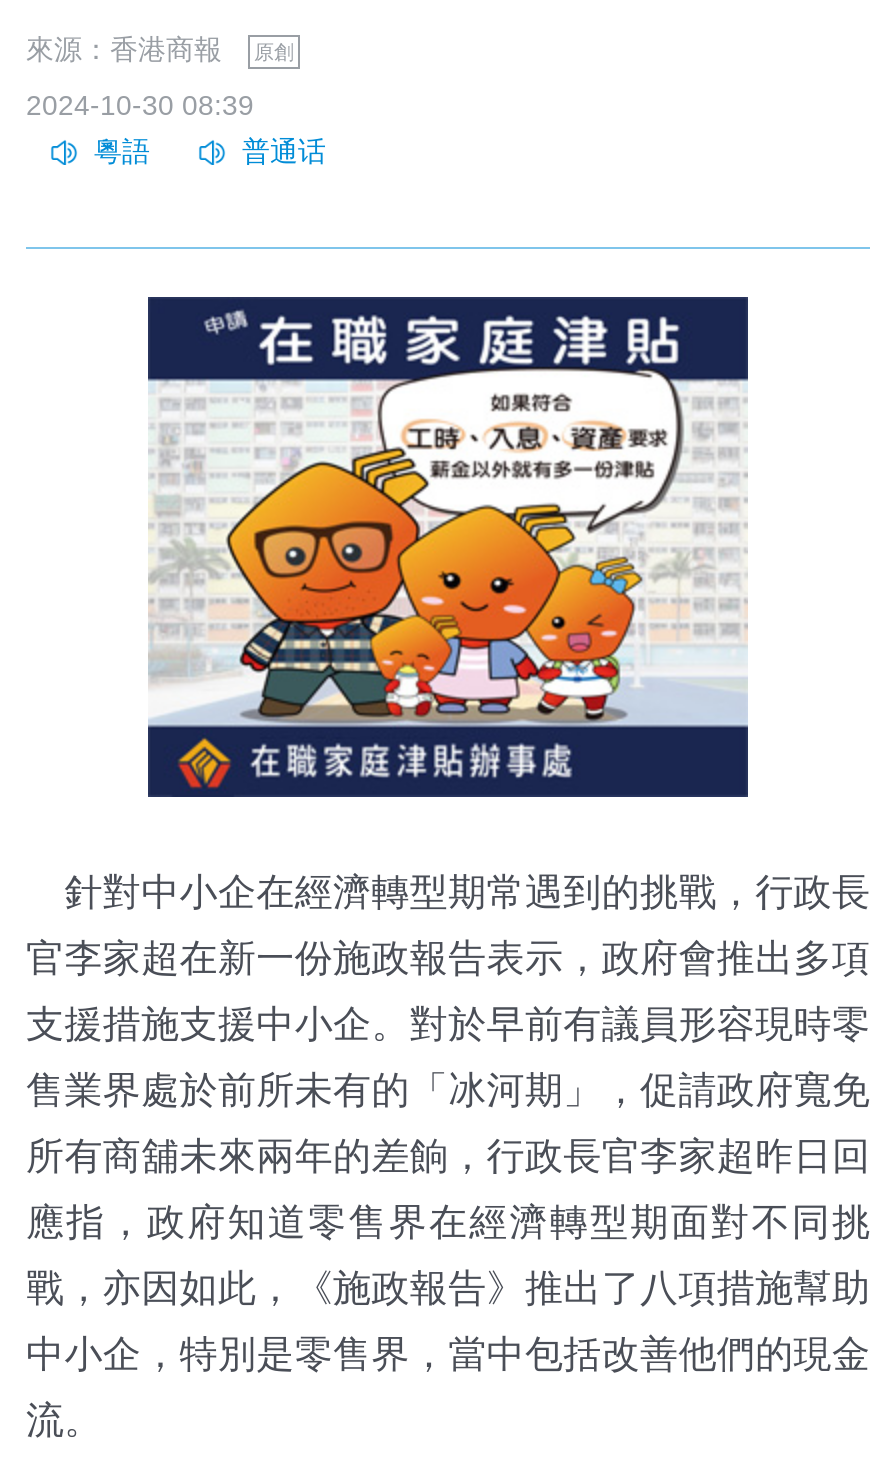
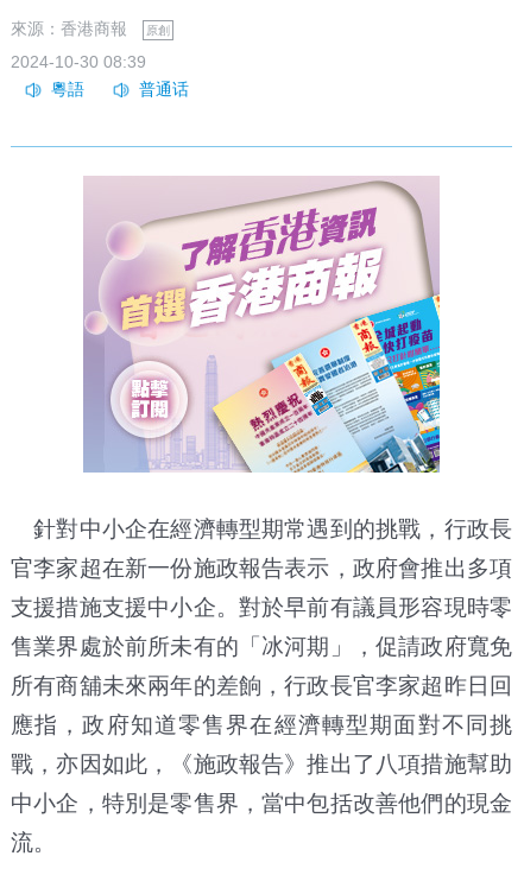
[146,295,750,799] [image] -> [82,176,441,474] [image]

